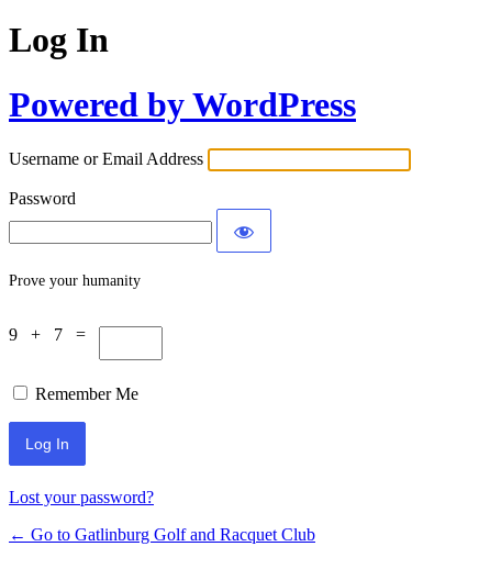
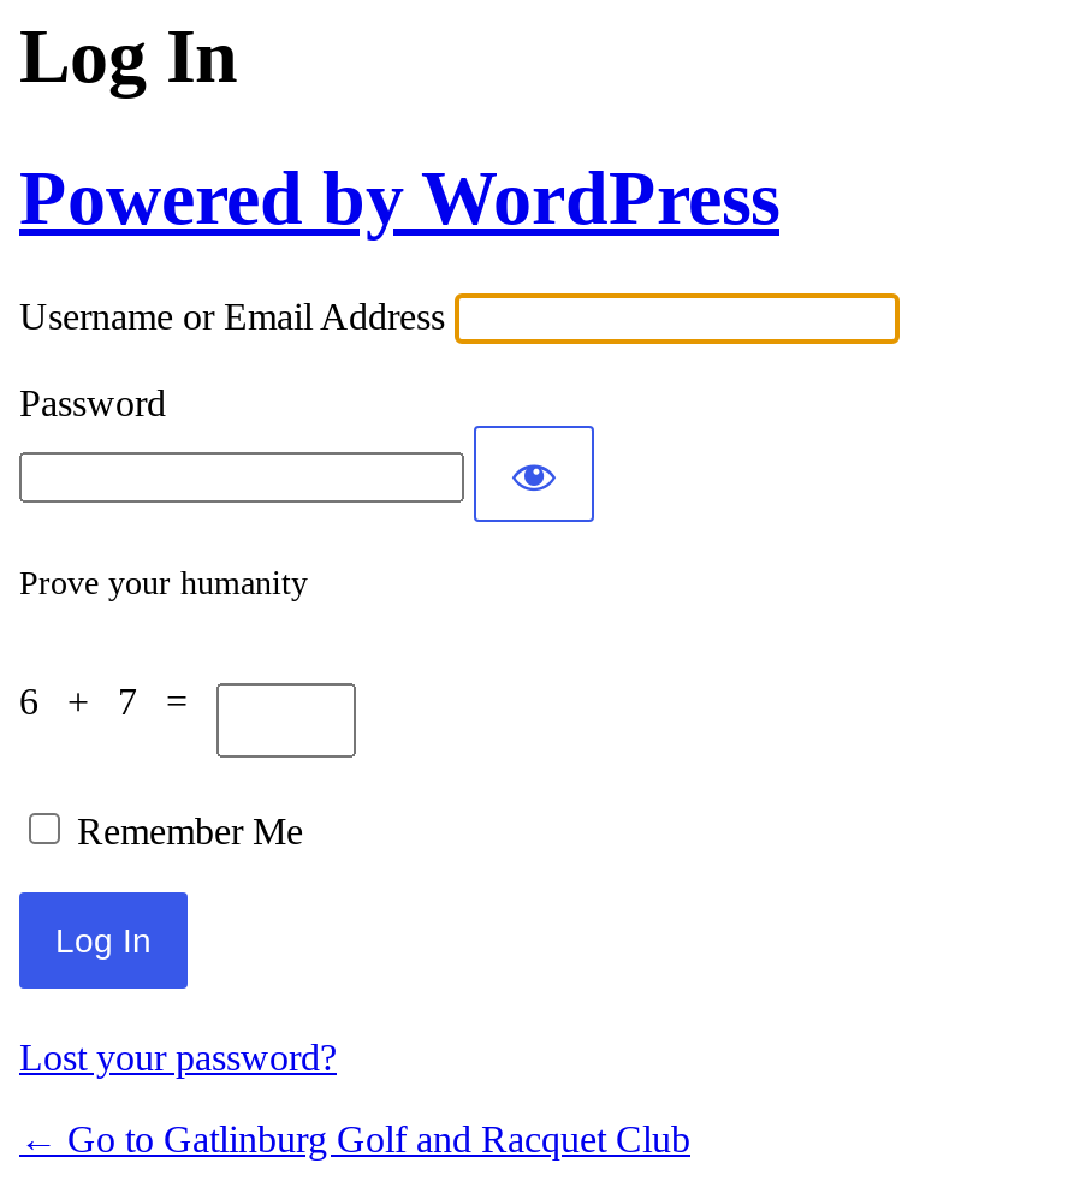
[9,325,99,344] 9 + 7 = -> [19,681,216,722] 6 + 7 =

